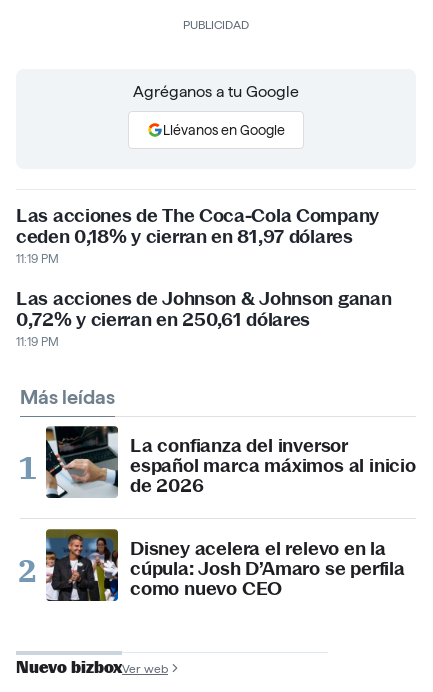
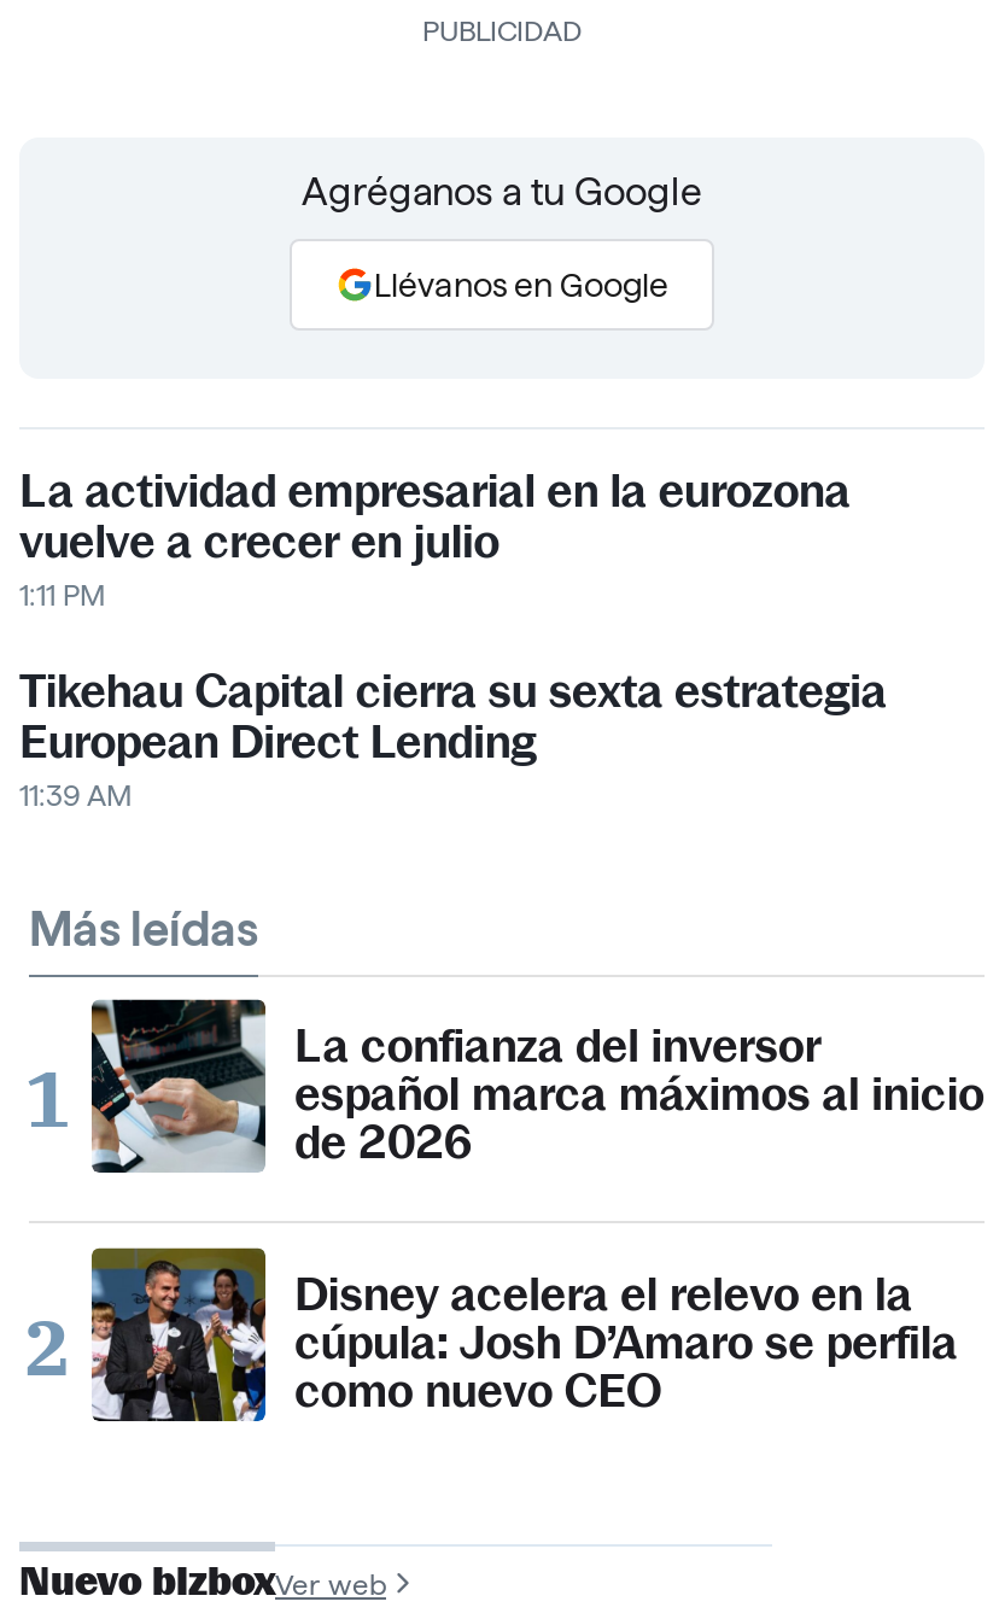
[16,204,379,265] Las acciones de The Coca-Cola Company | ceden 0,18% y cierran en 81,97 dólares | 11:19 PM -> [19,464,850,611] La actividad empresarial en la eurozona | vuelve a crecer en julio | 1:11 PM
[16,287,391,348] Las acciones de Johnson & Johnson ganan | 0,72% y cierran en 250,61 dólares | 11:19 PM -> [19,664,887,811] Tikehau Capital cierra su sexta estrategia | European Direct Lending | 11:39 AM

